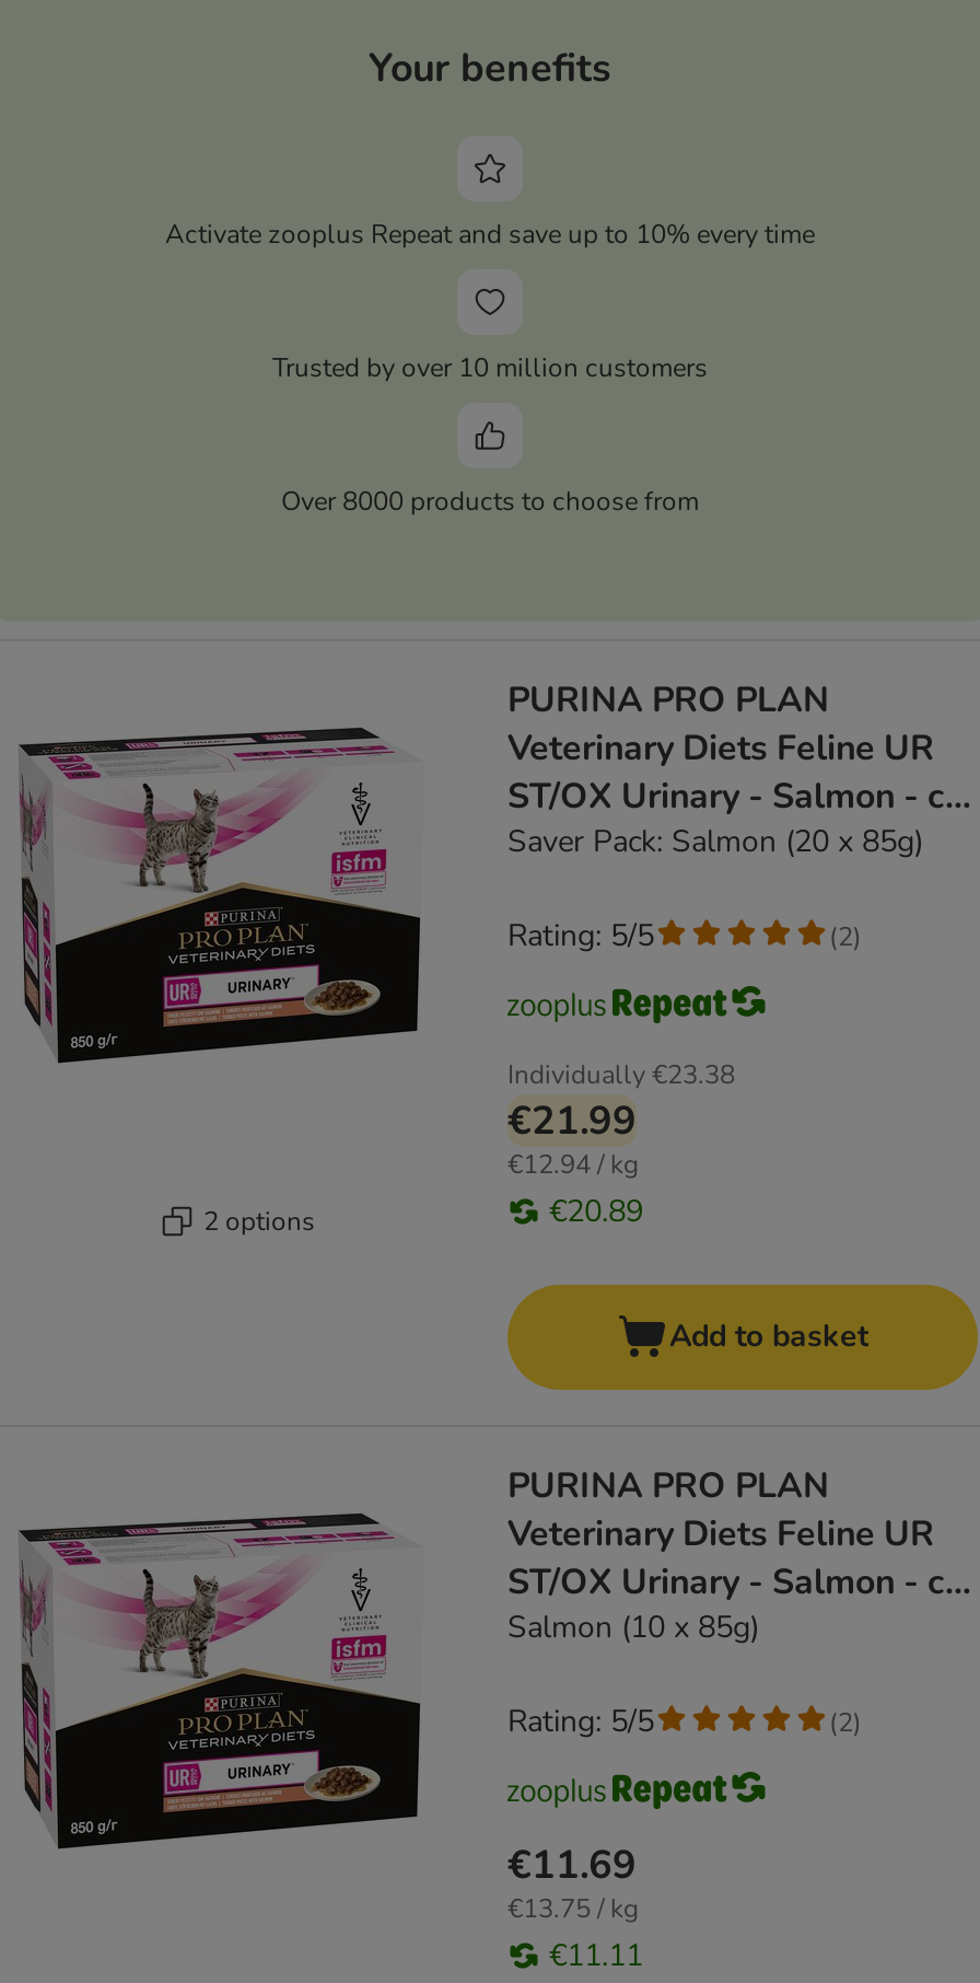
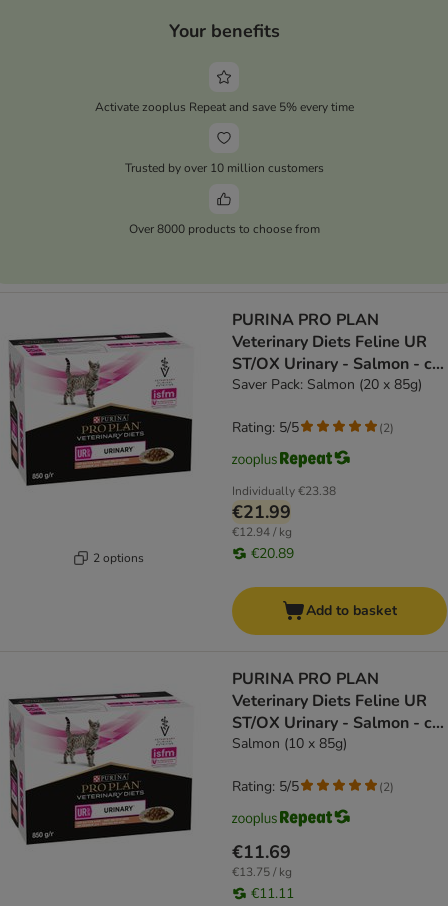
[165,216,815,251] Activate zooplus Repeat and save up to 10% every time -> [94,99,353,115] Activate zooplus Repeat and save 5% every time

